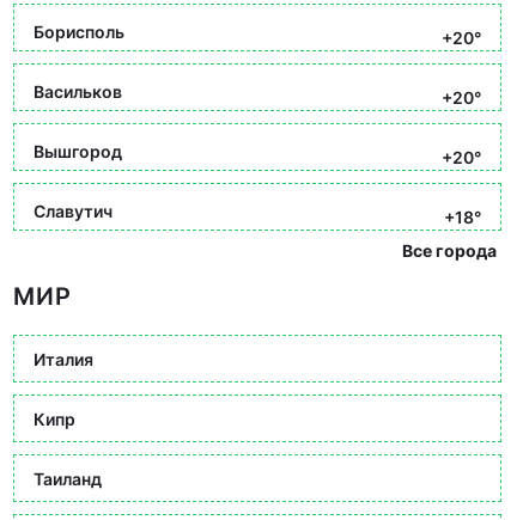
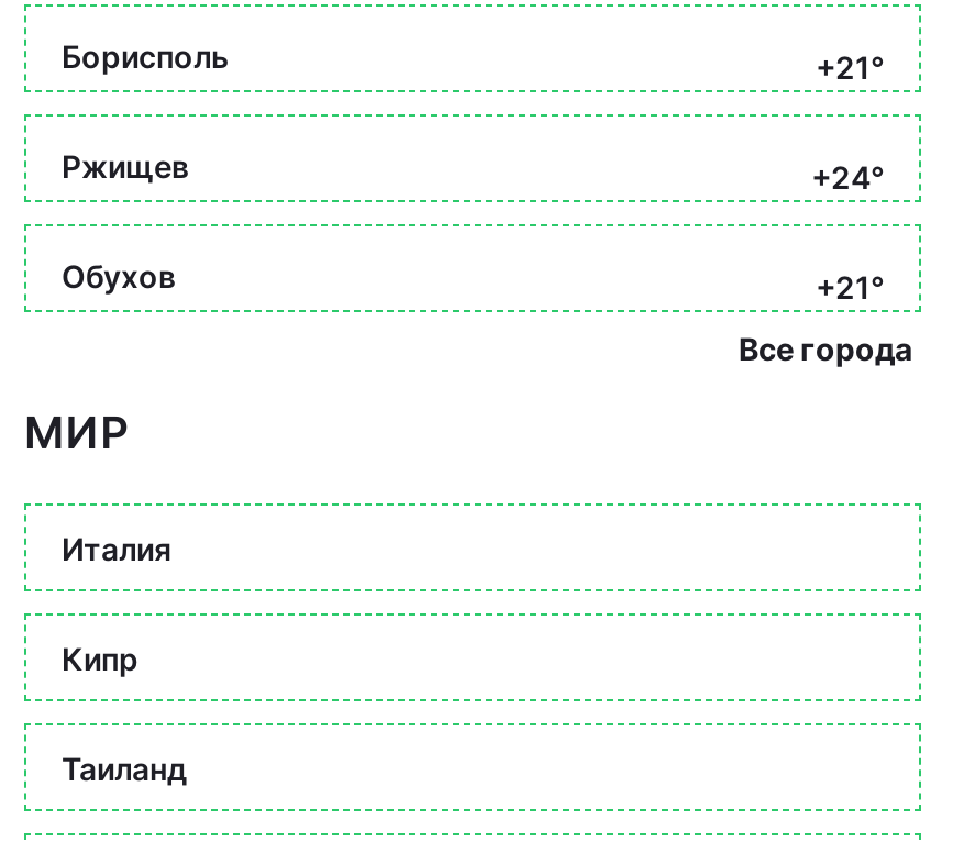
[34,27,481,227] +20° | Васильков | +20° | Вышгород | +20° | Славутич | +18° -> [62,48,884,306] +21° | Ржищев | +24° | Обухов | +21°

